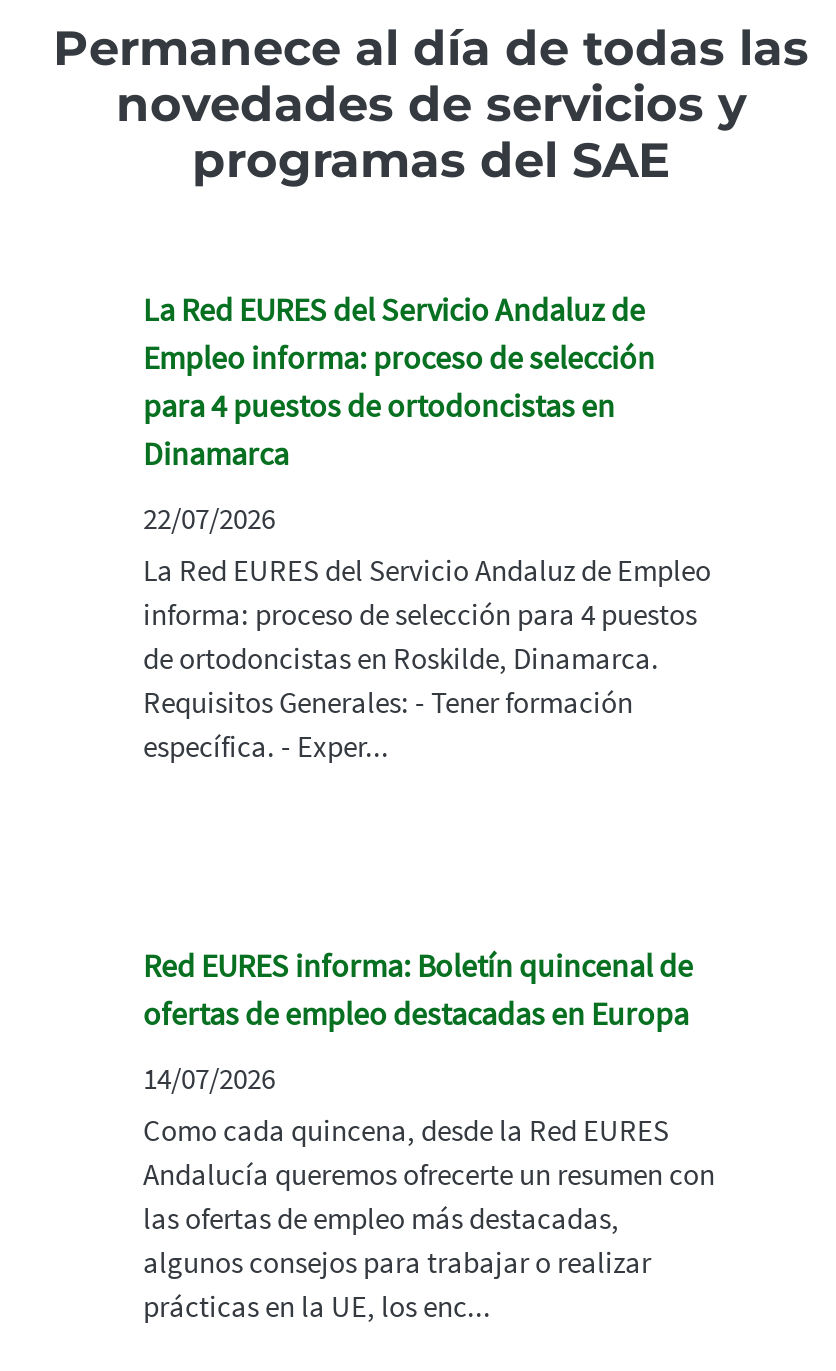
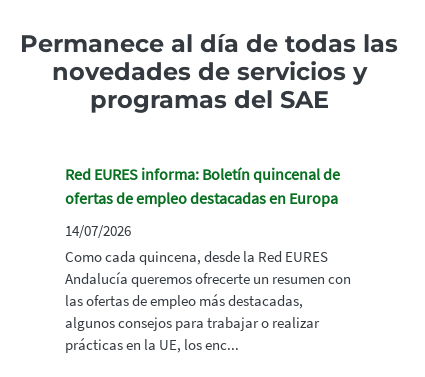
[143,289,711,765] La Red EURES del Servicio Andaluz de | Empleo informa: proceso de selección | para 4 puestos de ortodoncistas en | Dinamarca | 22/07/2026 | La Red EURES del Servicio Andaluz de Empleo | informa: proceso de selección para 4 puestos | de ortodoncistas en Roskilde, Dinamarca. | Requisitos Generales: - Tener formación | específica. - Exper... -> none

